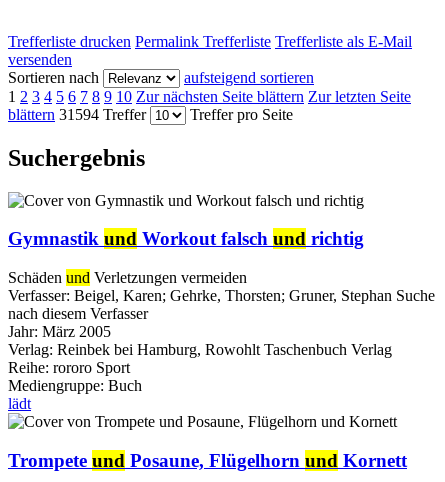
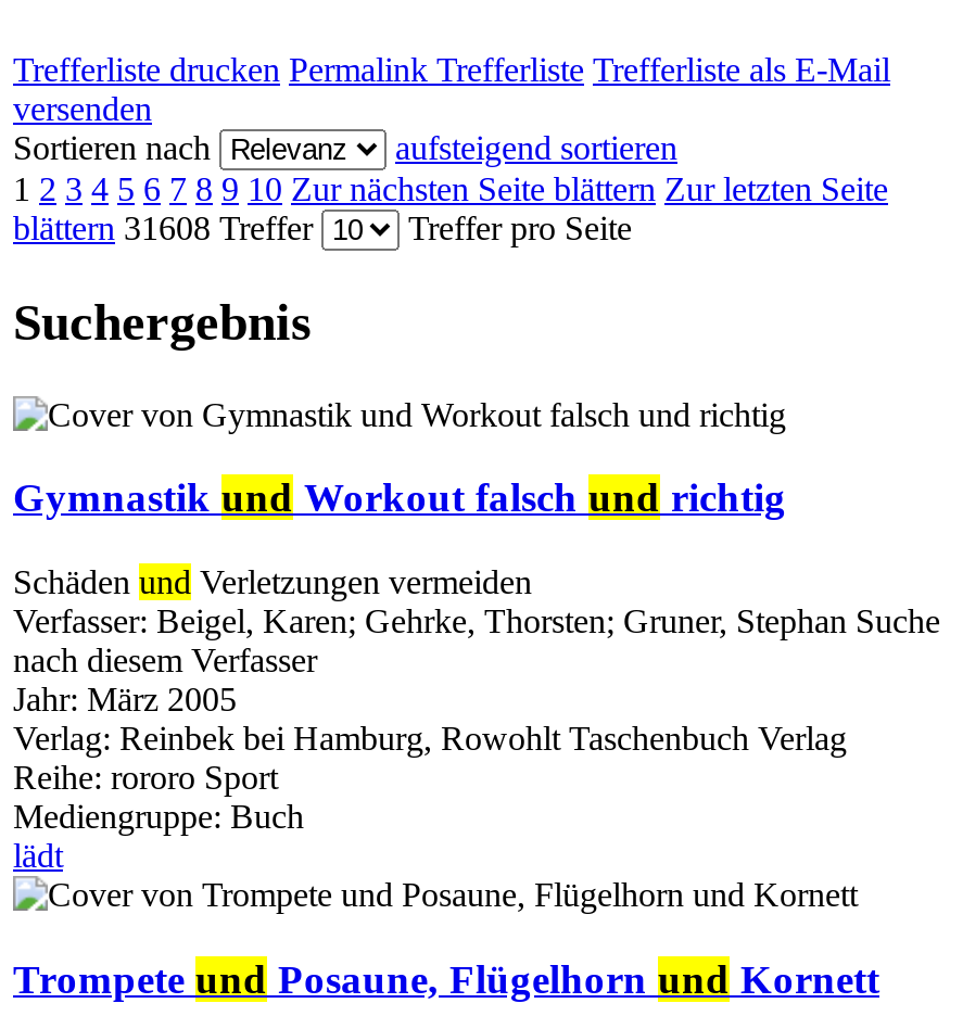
[8,106,146,123] blättern 31594 Treffer -> [13,209,313,246] blättern 31608 Treffer

